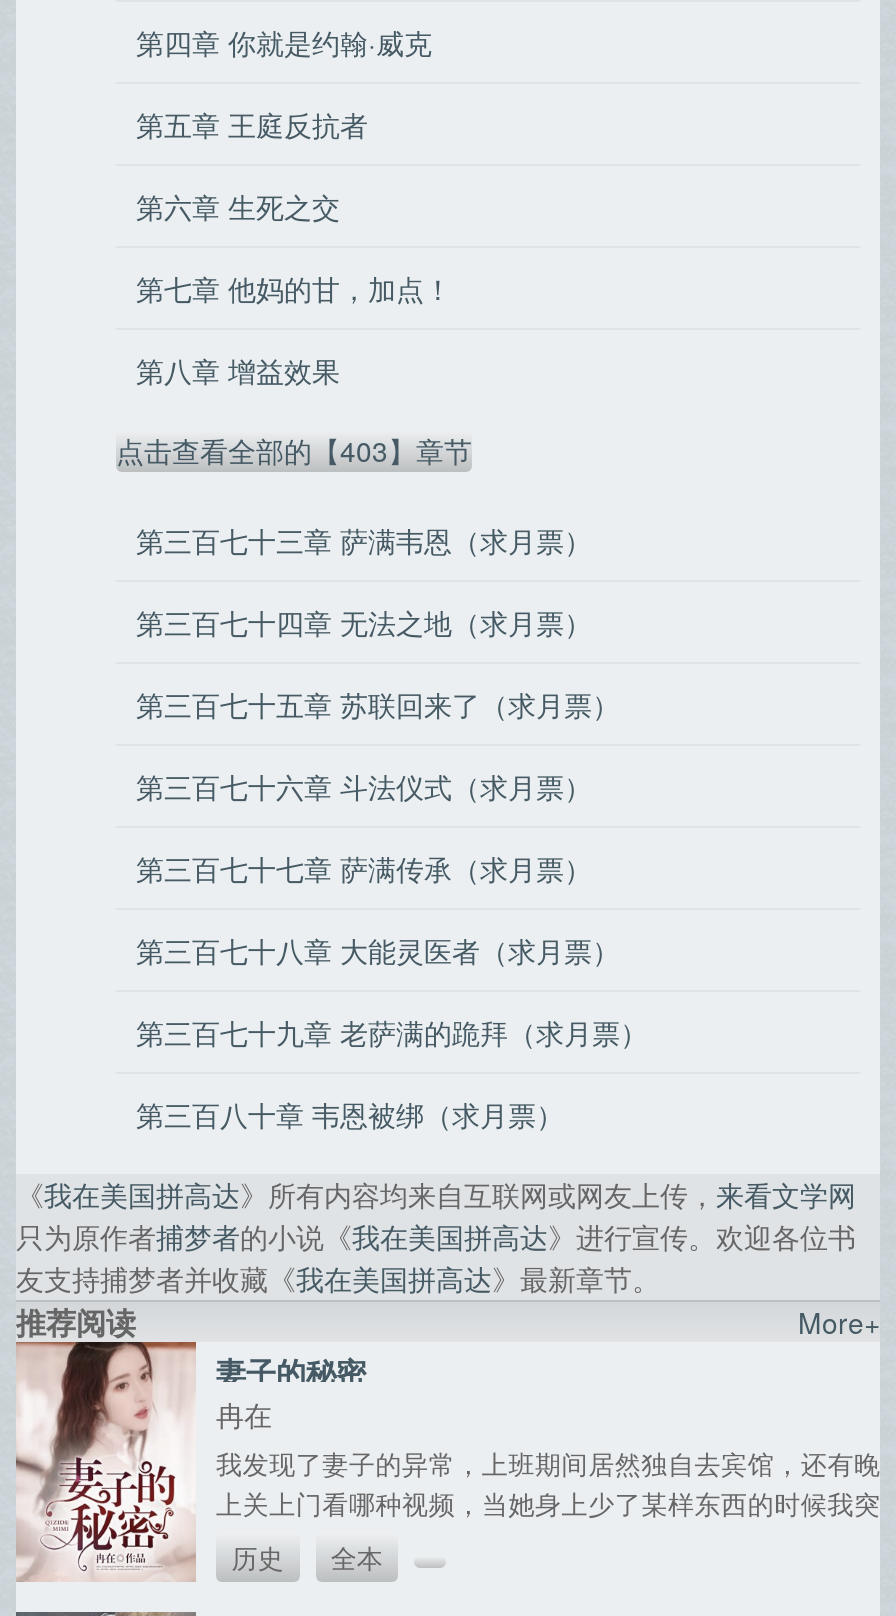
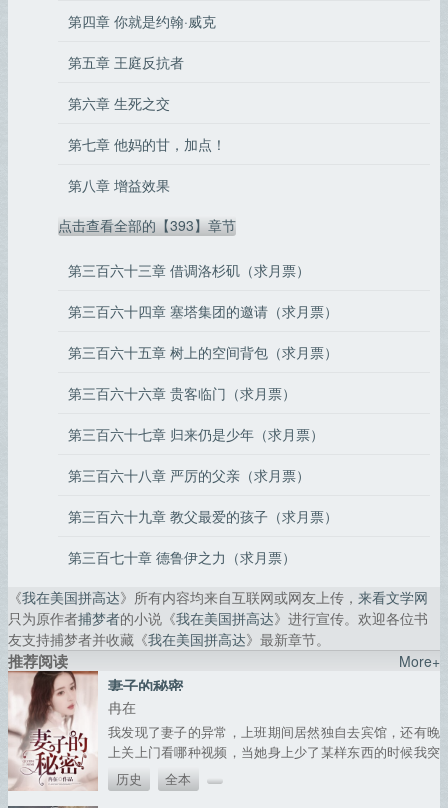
[116,430,472,470] 点击查看全部的【403】章节 -> [58,215,236,235] 点击查看全部的【393】章节
[136,520,592,560] 第三百七十三章 萨满韦恩（求月票） -> [68,260,310,280] 第三百六十三章 借调洛杉矶（求月票）
[136,602,592,642] 第三百七十四章 无法之地（求月票） -> [68,301,338,321] 第三百六十四章 塞塔集团的邀请（求月票）
[136,684,620,724] 第三百七十五章 苏联回来了（求月票） -> [68,342,338,362] 第三百六十五章 树上的空间背包（求月票）
[136,766,592,806] 第三百七十六章 斗法仪式（求月票） -> [68,383,296,403] 第三百六十六章 贵客临门（求月票）
[136,848,592,888] 第三百七十七章 萨满传承（求月票） -> [68,424,324,444] 第三百六十七章 归来仍是少年（求月票）
[136,930,620,970] 第三百七十八章 大能灵医者（求月票） -> [68,465,310,485] 第三百六十八章 严厉的父亲（求月票）
[136,1012,648,1052] 第三百七十九章 老萨满的跪拜（求月票） -> [68,506,338,526] 第三百六十九章 教父最爱的孩子（求月票）
[136,1094,564,1134] 第三百八十章 韦恩被绑（求月票） -> [68,547,296,567] 第三百七十章 德鲁伊之力（求月票）

